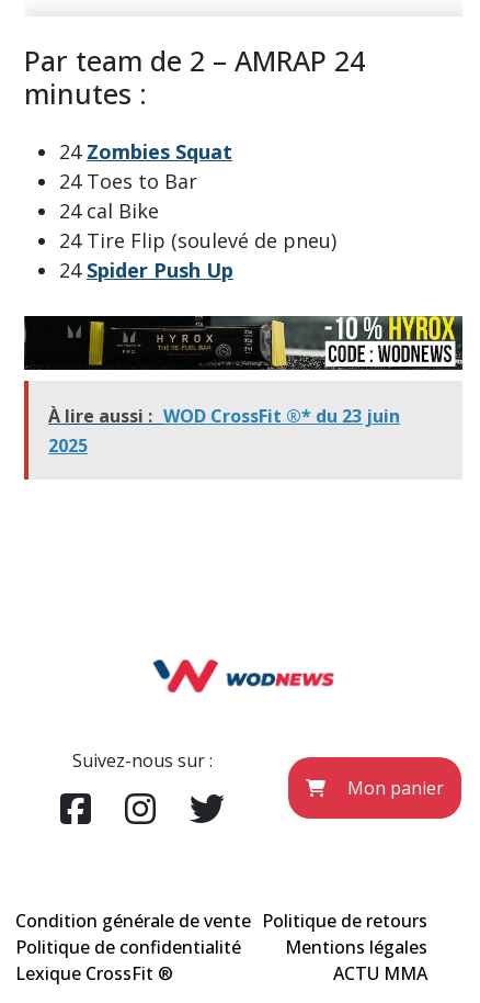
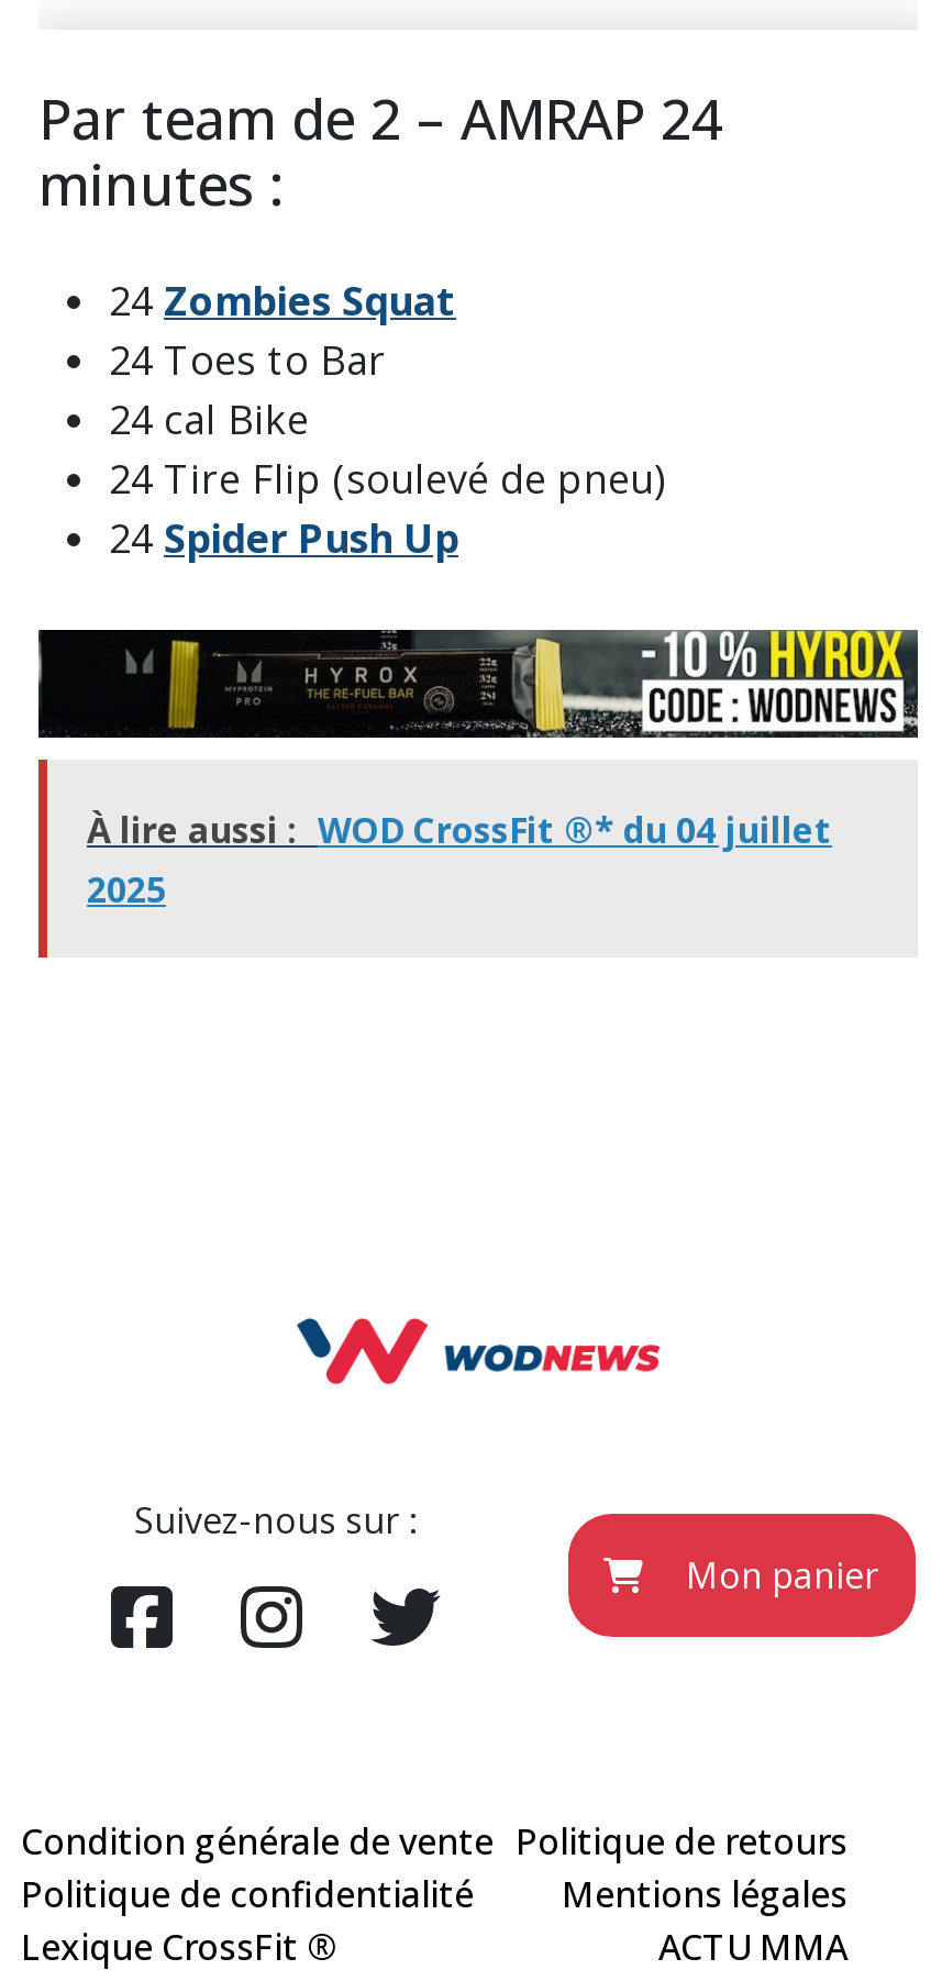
[48,404,400,428] À lire aussi : WOD CrossFit ®* du 23 juin -> [87,806,832,855] À lire aussi : WOD CrossFit ®* du 04 juillet

